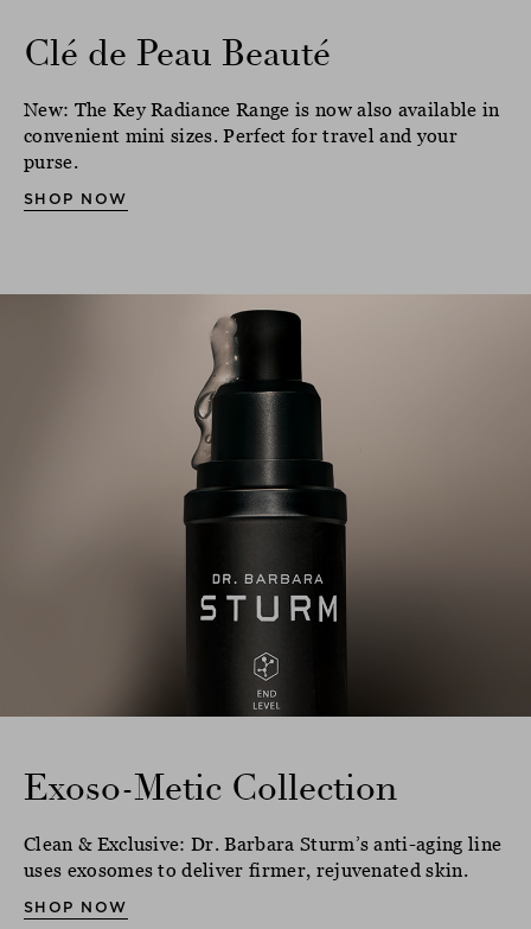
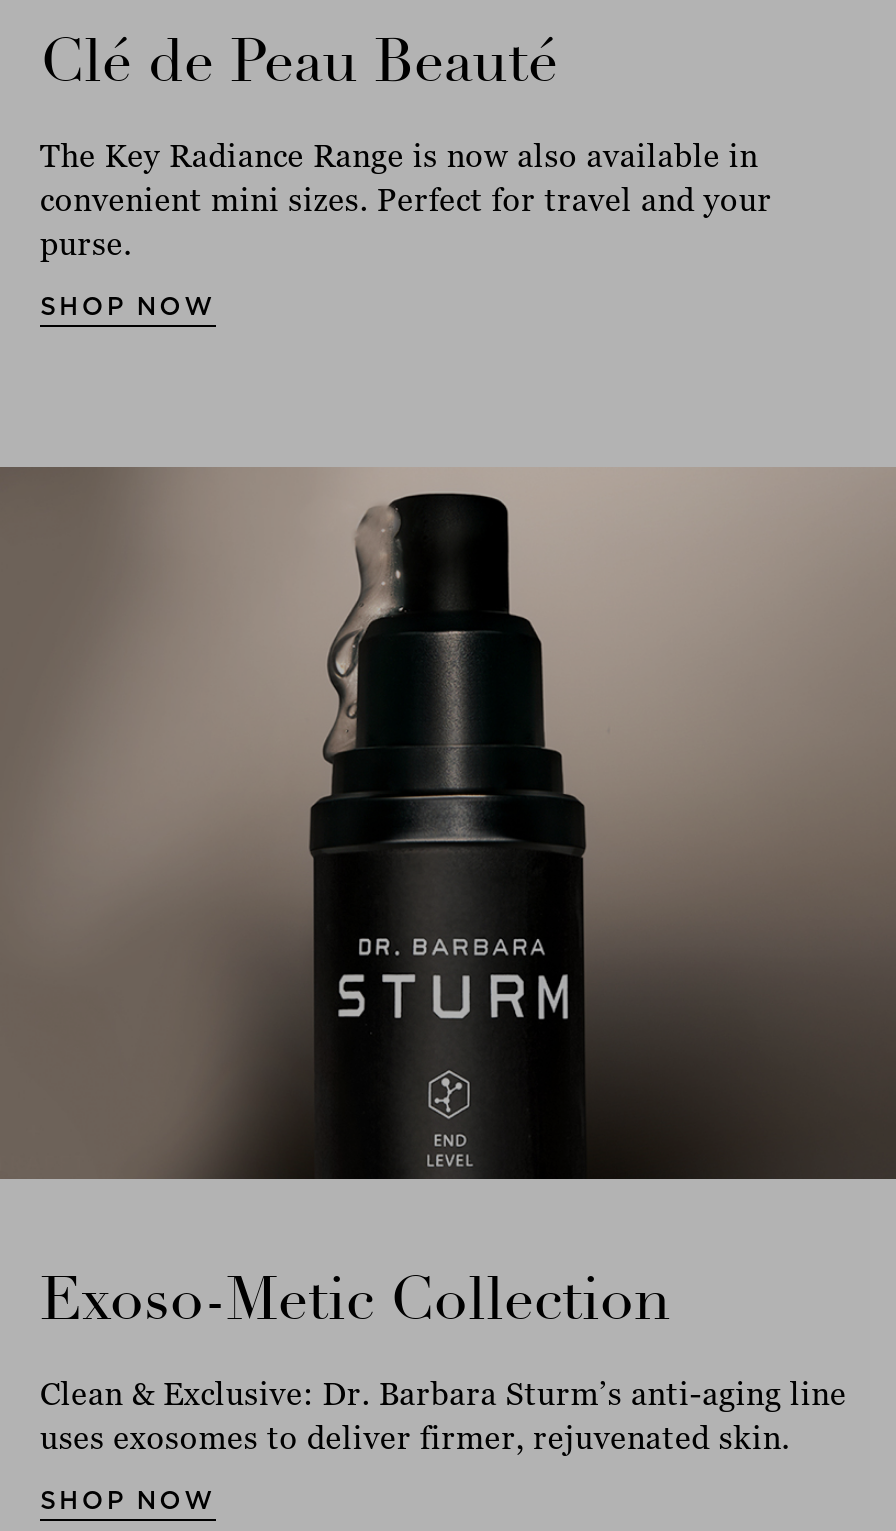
[24,99,500,120] New: The Key Radiance Range is now also available in -> [40,137,758,173] The Key Radiance Range is now also available in

